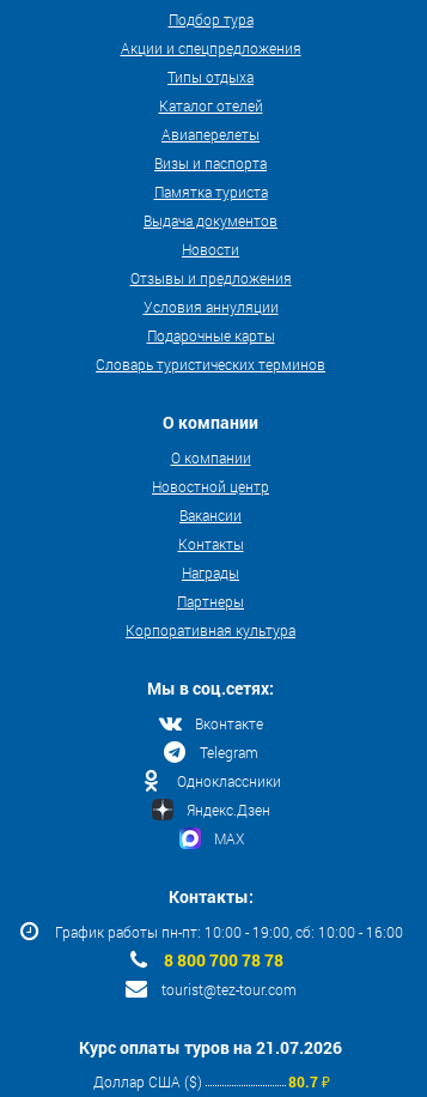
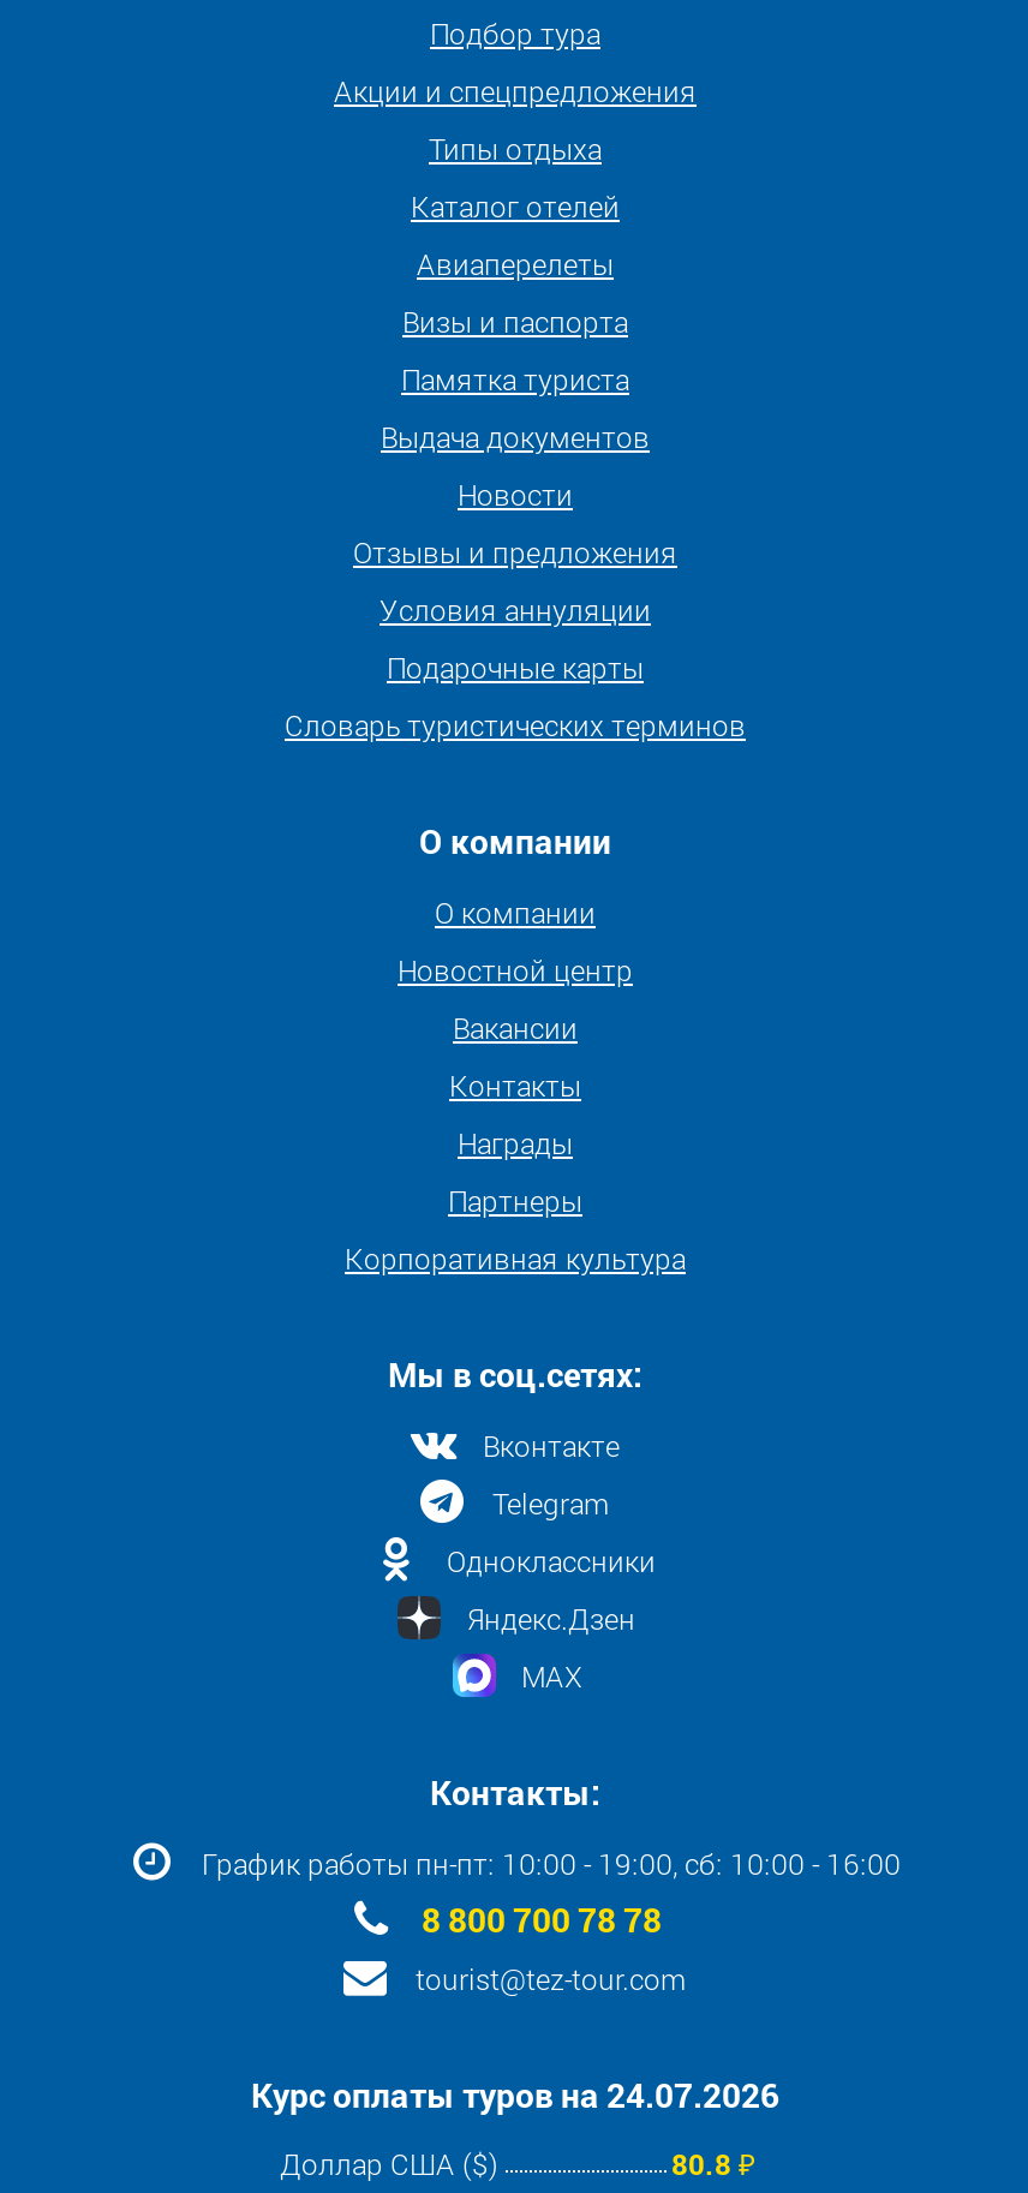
[79,1036,342,1059] Курс оплаты туров на 21.07.2026 -> [251,2072,779,2117] Курс оплаты туров на 24.07.2026
[288,1072,330,1091] 80.7 ₽ -> [671,2144,755,2182] 80.8 ₽

